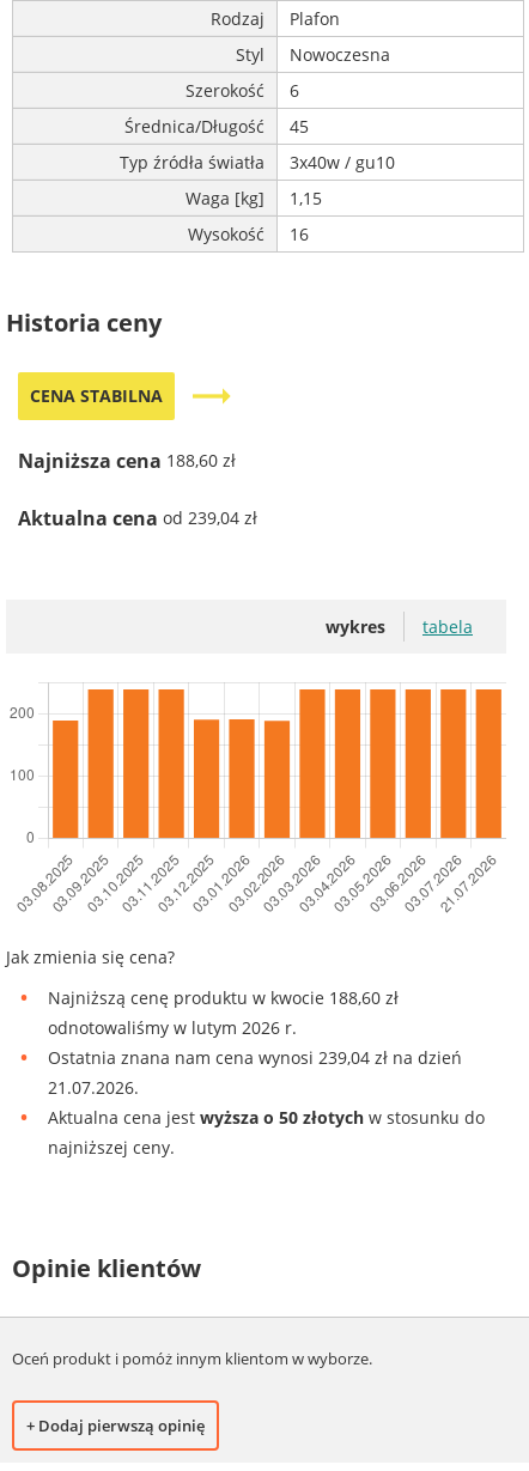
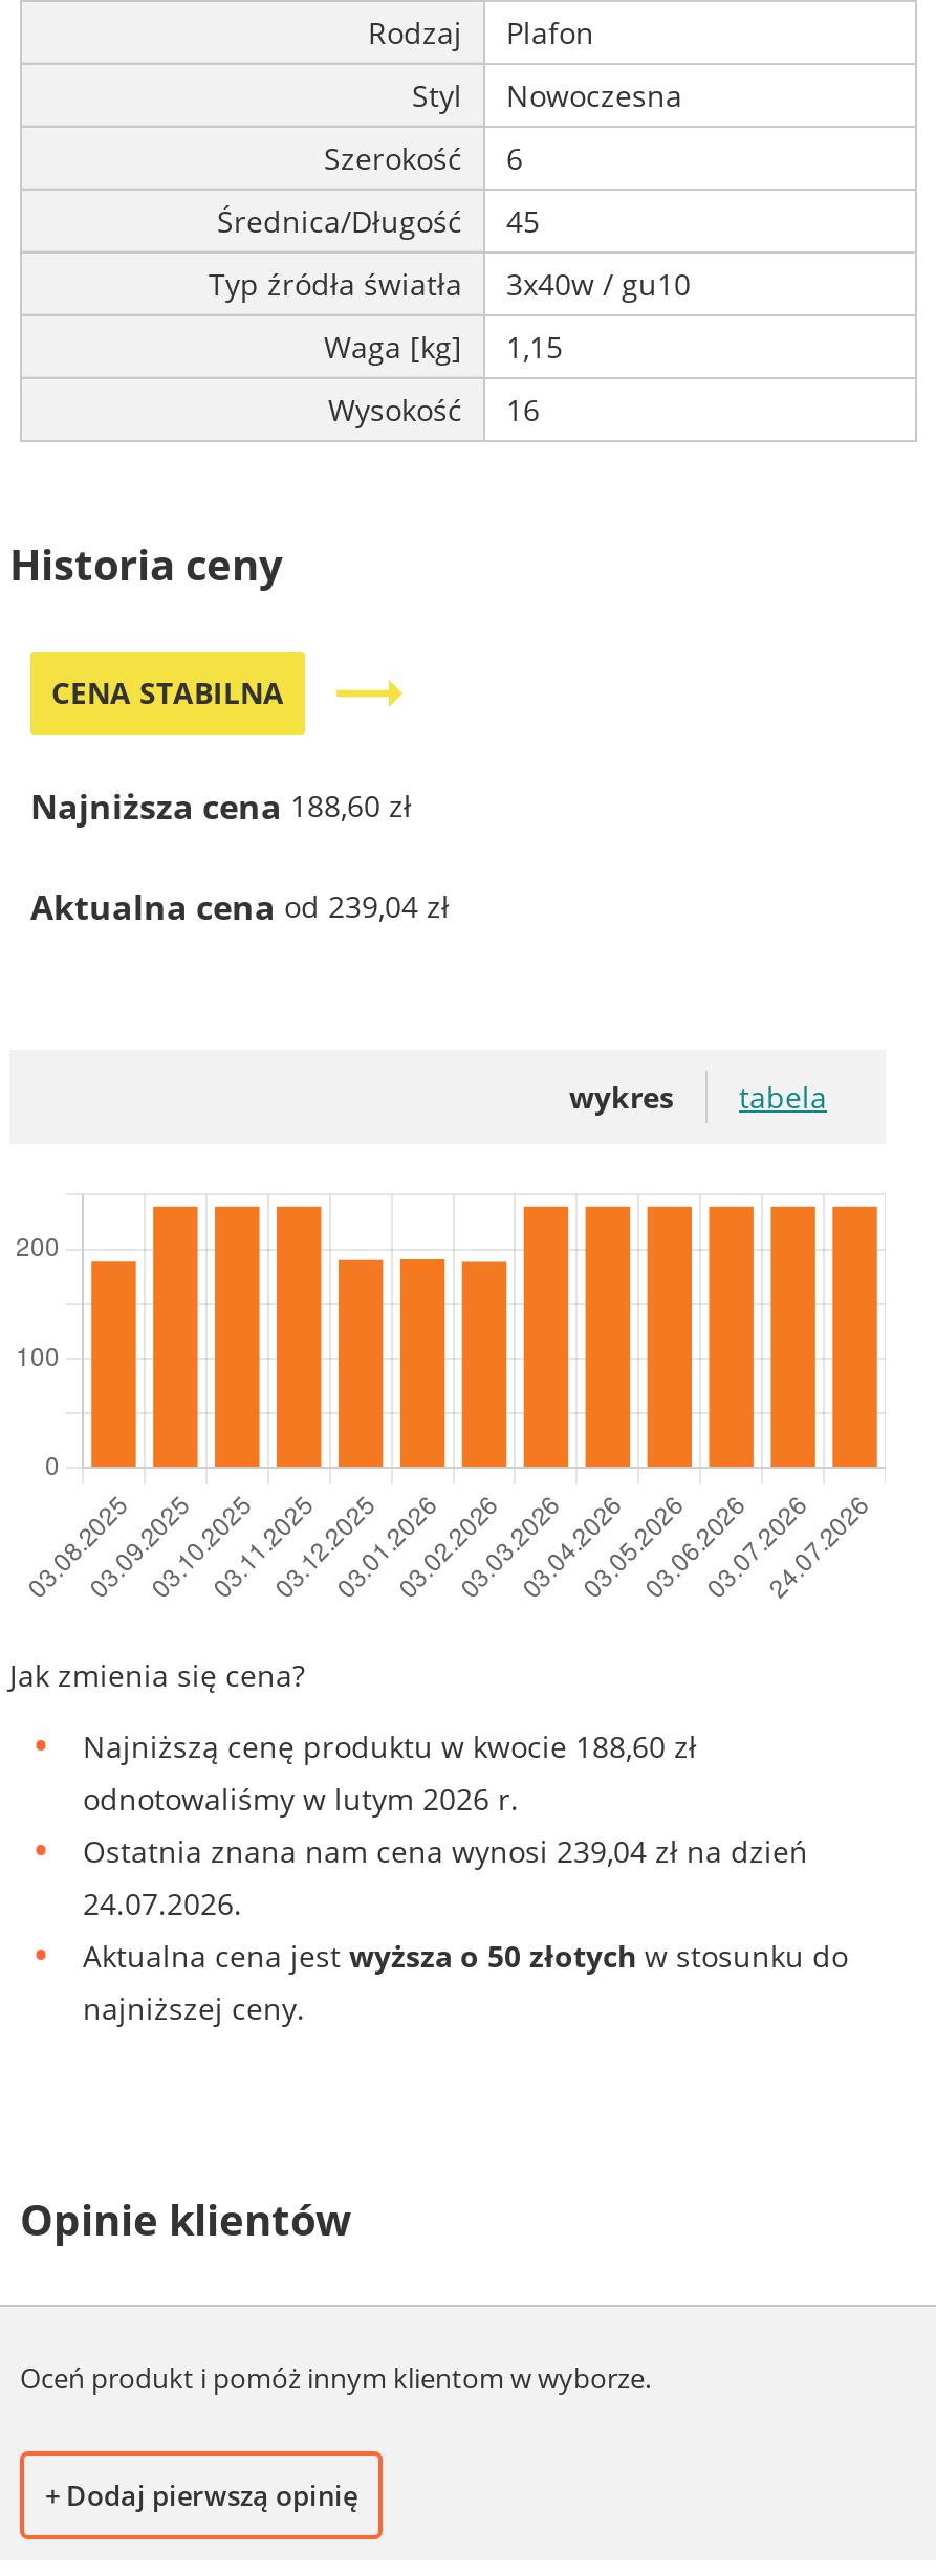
[48,1076,139,1099] 21.07.2026. -> [83,1883,242,1923] 24.07.2026.

